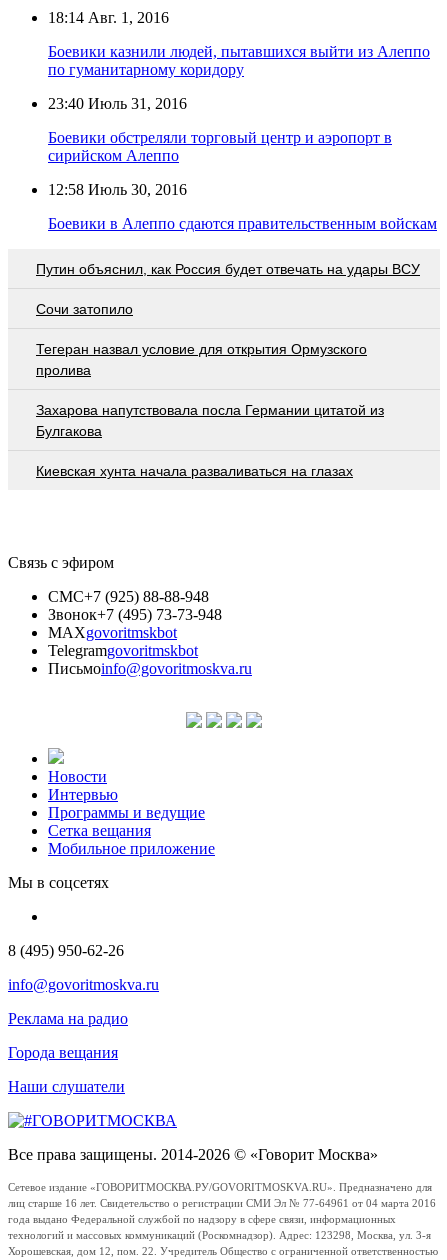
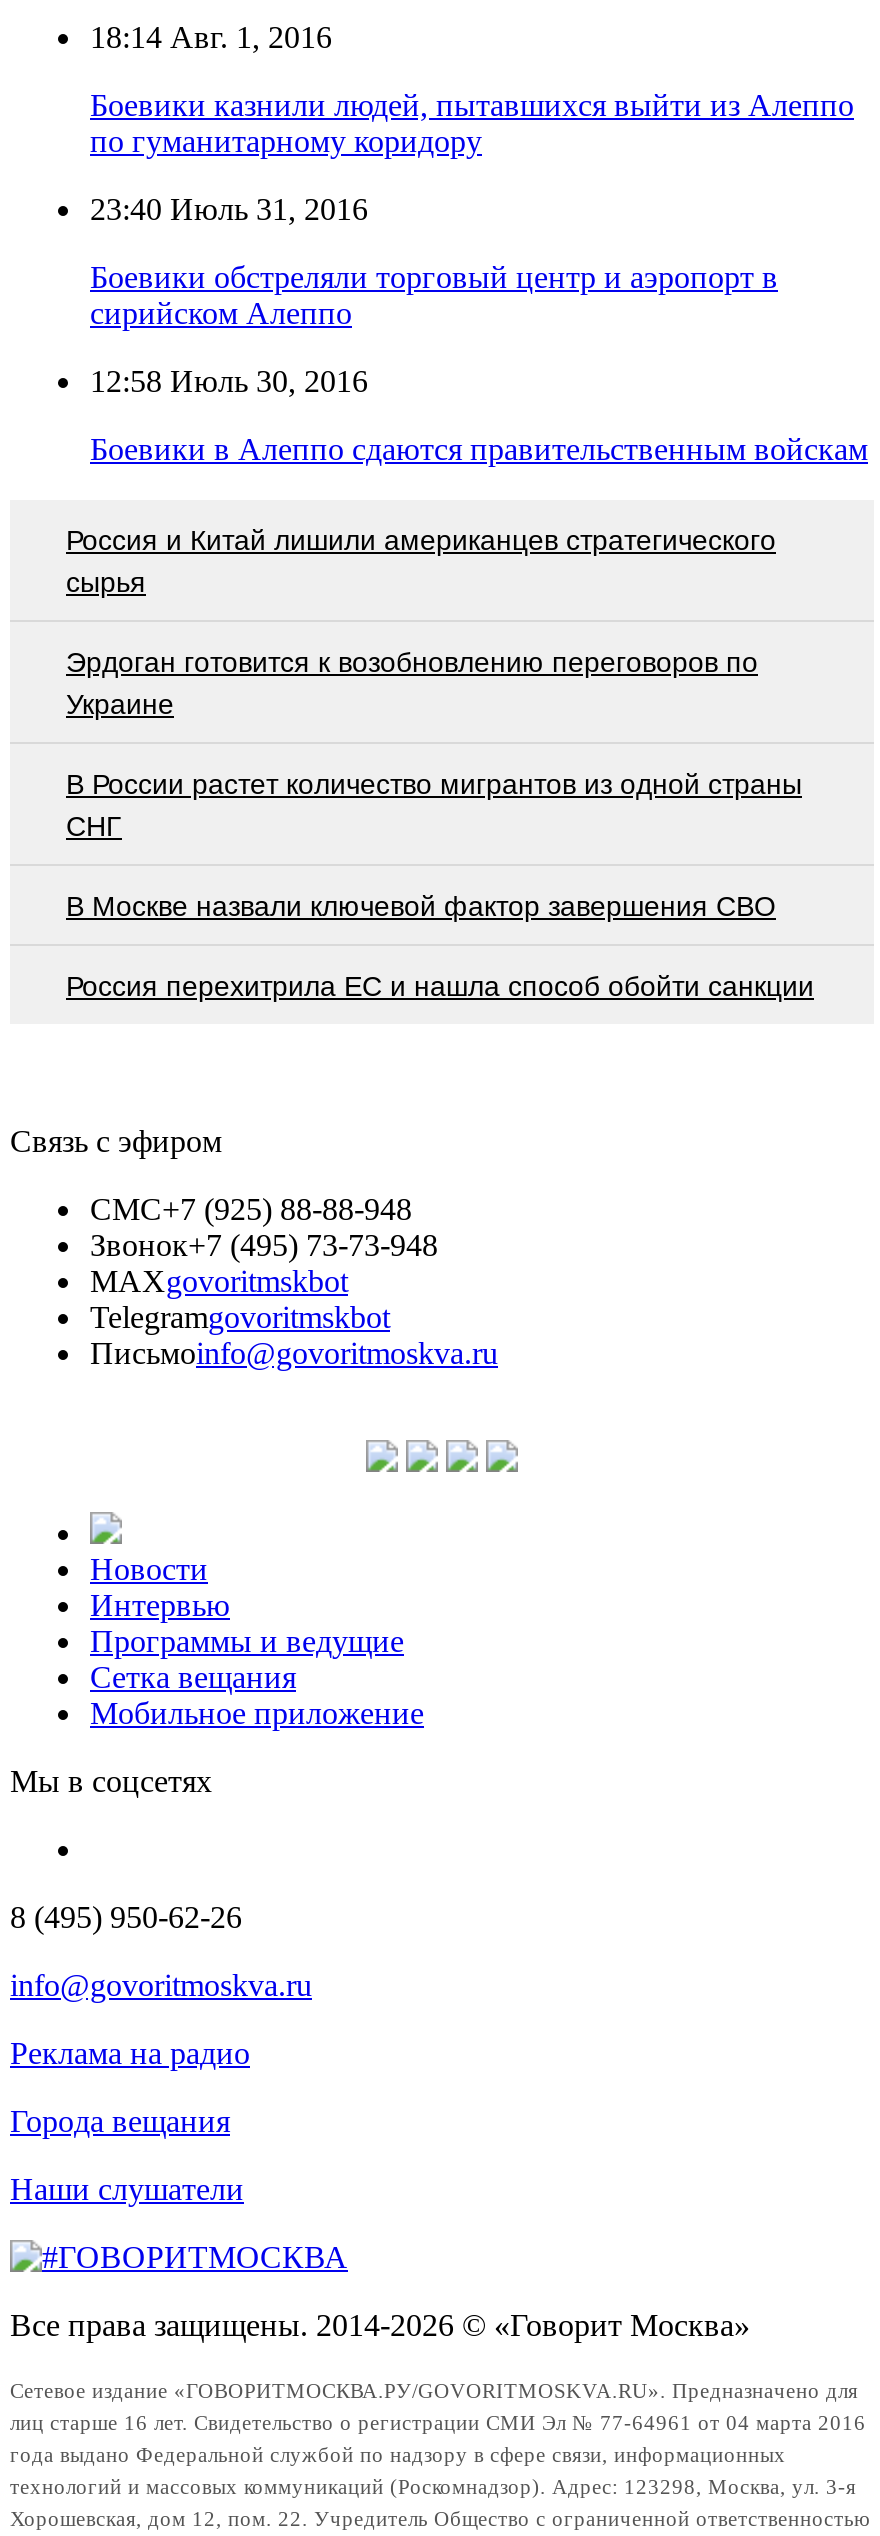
[36,261,420,277] Путин объяснил, как Россия будет отвечать на удары ВСУ -> [66,523,776,597] Россия и Китай лишили американцев стратегического | сырья
[36,301,133,317] Сочи затопило -> [66,645,758,719] Эрдоган готовится к возобновлению переговоров по | Украине
[36,341,367,378] Тегеран назвал условие для открытия Ормузского | пролива -> [66,767,802,841] В России растет количество мигрантов из одной страны | СНГ
[36,402,384,439] Захарова напутствовала посла Германии цитатой из | Булгакова -> [66,889,776,921] В Москве назвали ключевой фактор завершения СВО
[36,463,353,479] Киевская хунта начала разваливаться на глазах -> [66,969,814,1001] Россия перехитрила EC и нашла способ обойти санкции

